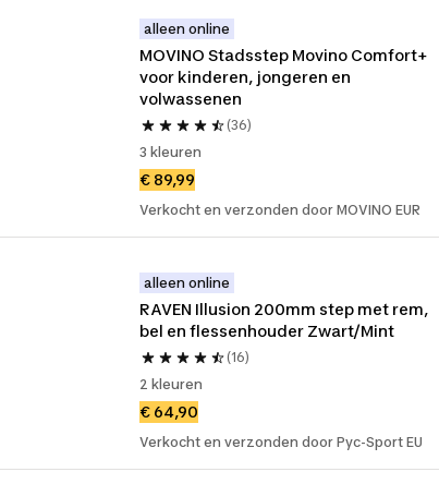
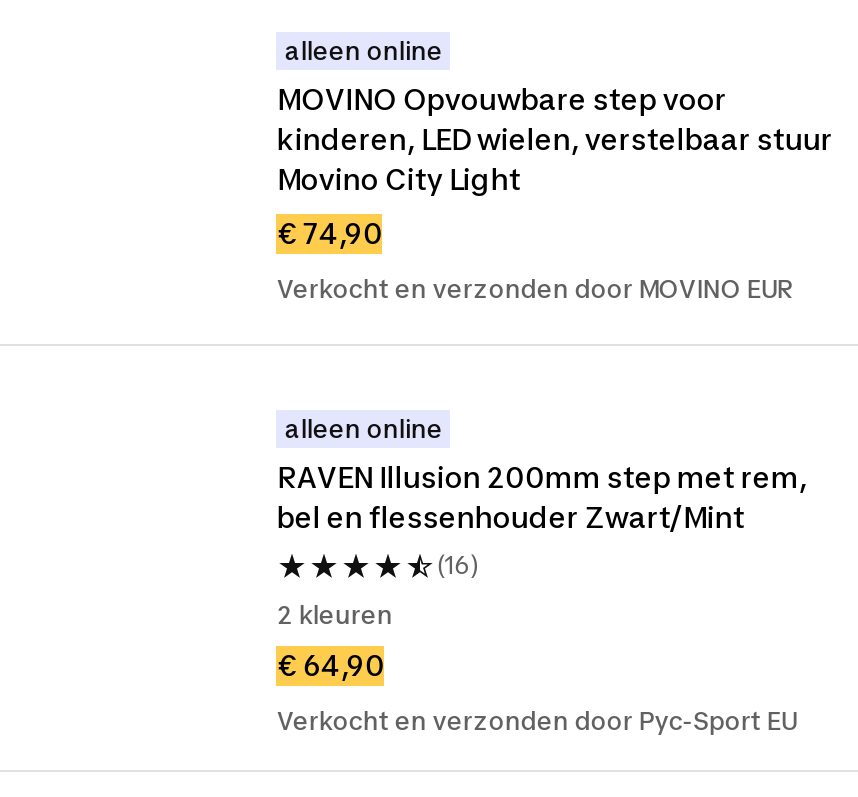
[140,46,427,189] MOVINO Stadsstep Movino Comfort+ | voor kinderen, jongeren en | volwassenen | (36) | 3 kleuren | € 89,99 -> [277,82,833,250] MOVINO Opvouwbare step voor | kinderen, LED wielen, verstelbaar stuur | Movino City Light | € 74,90

